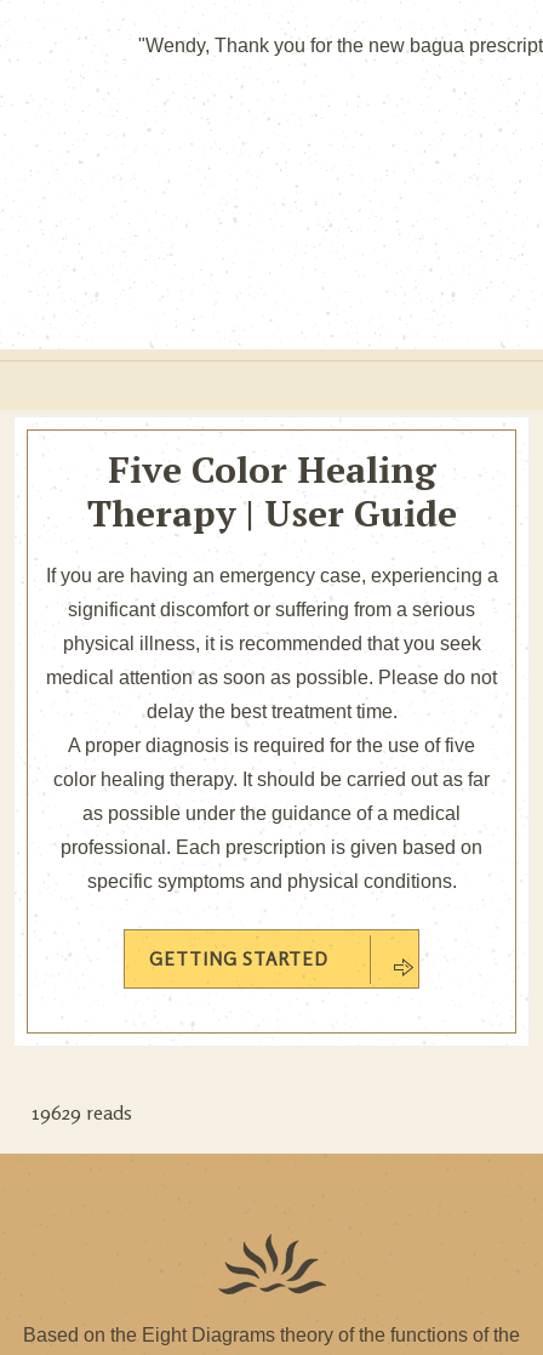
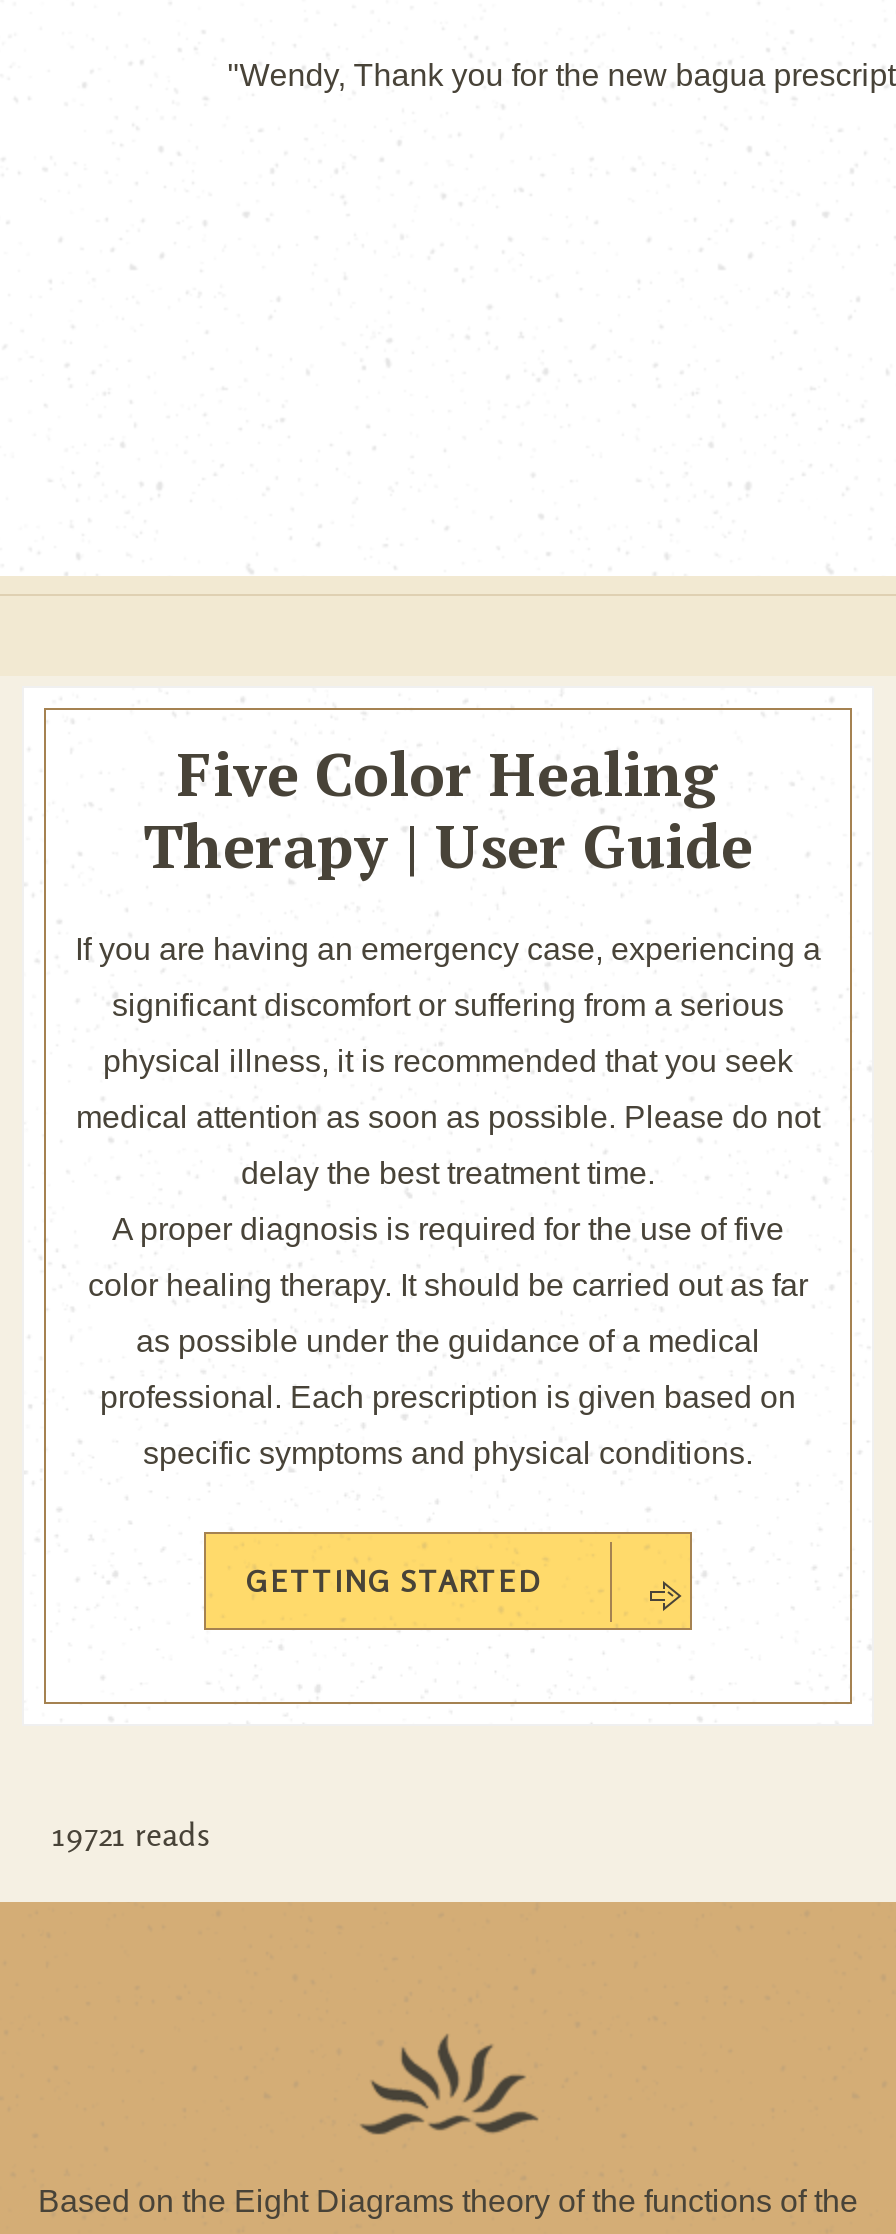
[32,1100,132,1124] 19629 reads -> [52,1814,210,1854] 19721 reads

